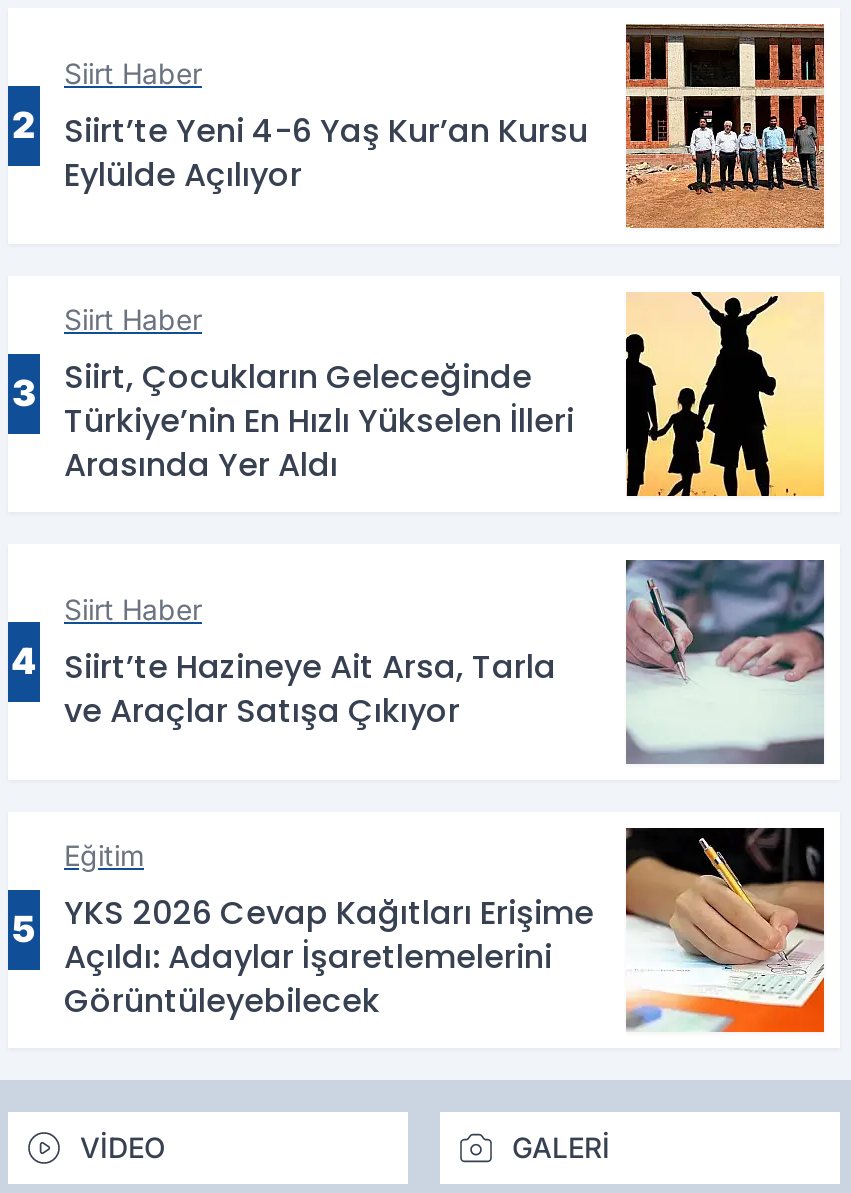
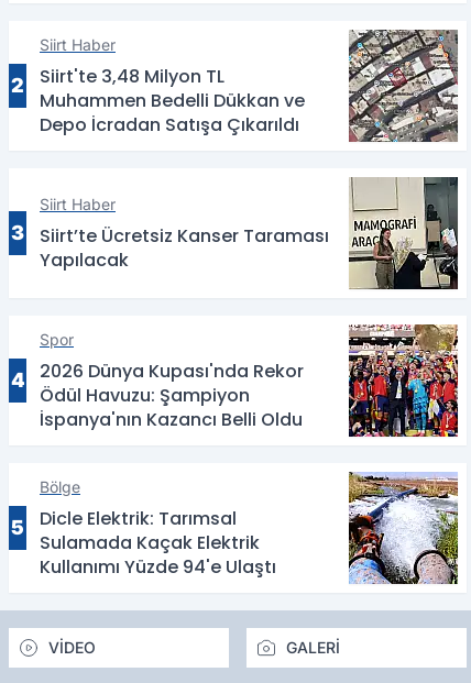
[64,22,824,230] [image] | Siirt’te Yeni 4-6 Yaş Kur’an Kursu | Eylülde Açılıyor -> [40,30,459,143] [image] | Siirt'te 3,48 Milyon TL | Muhammen Bedelli Dükkan ve | Depo İcradan Satışa Çıkarıldı
[64,292,826,498] [image] | Siirt, Çocukların Geleceğinde | Türkiye’nin En Hızlı Yükselen İlleri | Arasında Yer Aldı -> [40,176,459,290] [image] | Siirt’te Ücretsiz Kanser Taraması | Yapılacak
[64,558,826,766] [image] | Siirt Haber | Siirt’te Hazineye Ait Arsa, Tarla | ve Araçlar Satışa Çıkıyor -> [40,323,459,438] [image] | Spor | 2026 Dünya Kupası'nda Rekor | Ödül Havuzu: Şampiyon | İspanya'nın Kazancı Belli Oldu
[624,826,826,1034] [image] -> [348,472,459,585] [image]
[64,838,594,1024] Eğitim | YKS 2026 Cevap Kağıtları Erişime | Açıldı: Adaylar İşaretlemelerini | Görüntüleyebilecek -> [40,477,276,580] Bölge | Dicle Elektrik: Tarımsal | Sulamada Kaçak Elektrik | Kullanımı Yüzde 94'e Ulaştı

